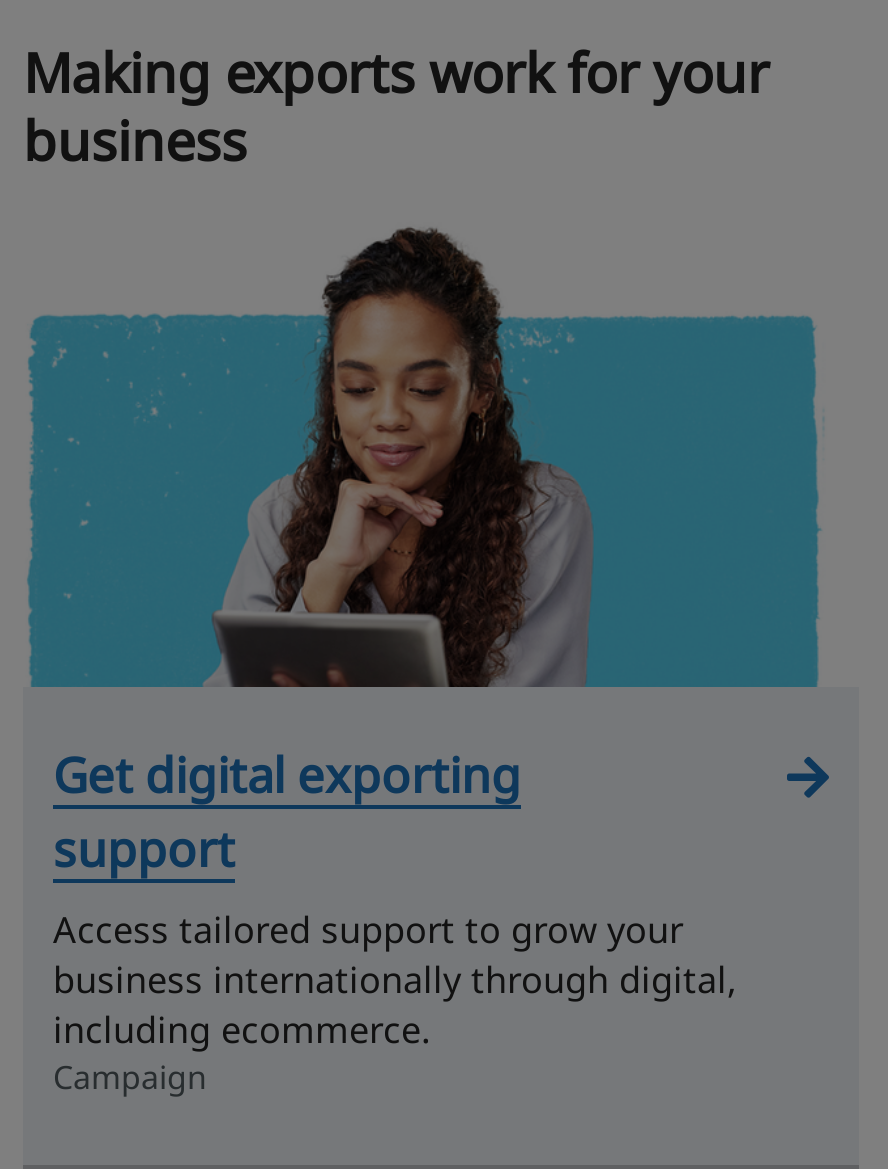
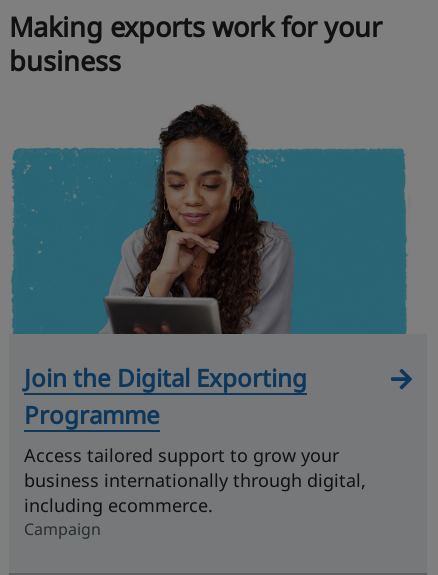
[53,740,521,880] Get digital exporting | support -> [24,360,307,430] Join the Digital Exporting | Programme

